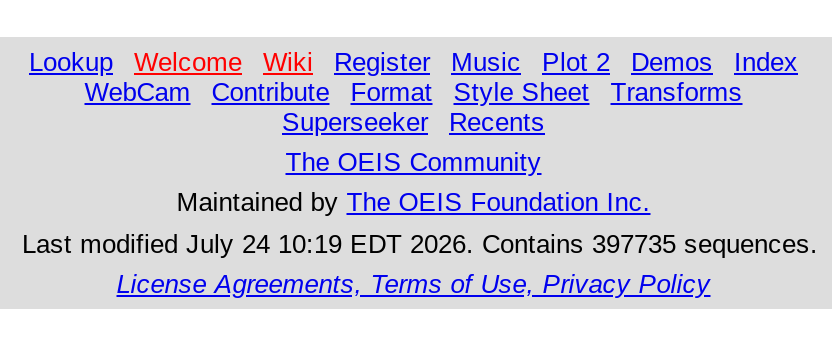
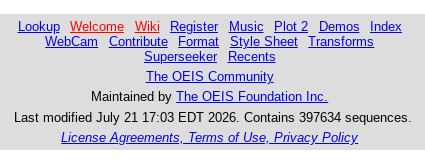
[22,228,818,258] Last modified July 24 10:19 EDT 2026. Contains 397735 sequences. -> [14,110,412,125] Last modified July 21 17:03 EDT 2026. Contains 397634 sequences.

